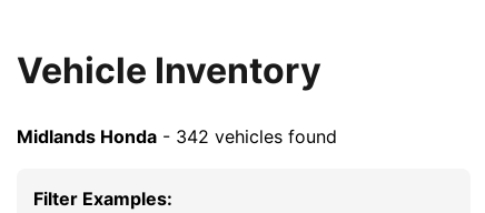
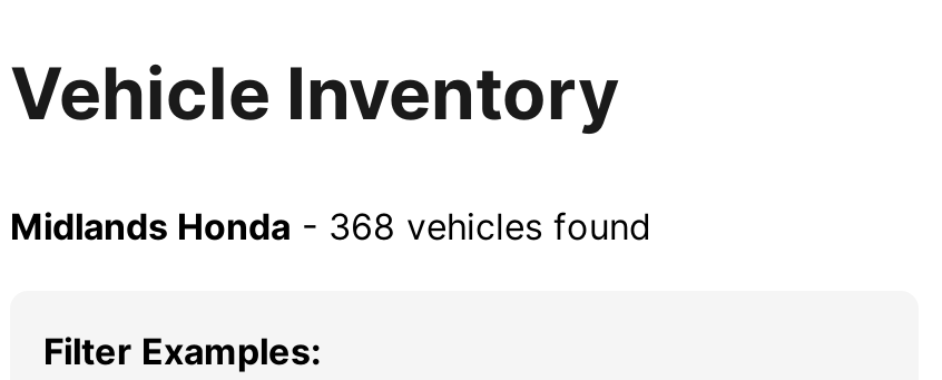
[17,125,337,147] Midlands Honda - 342 vehicles found -> [10,204,651,248] Midlands Honda - 368 vehicles found

